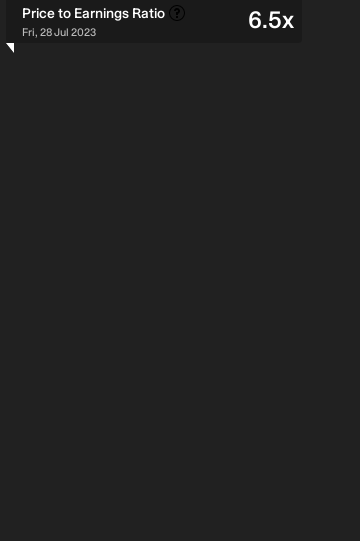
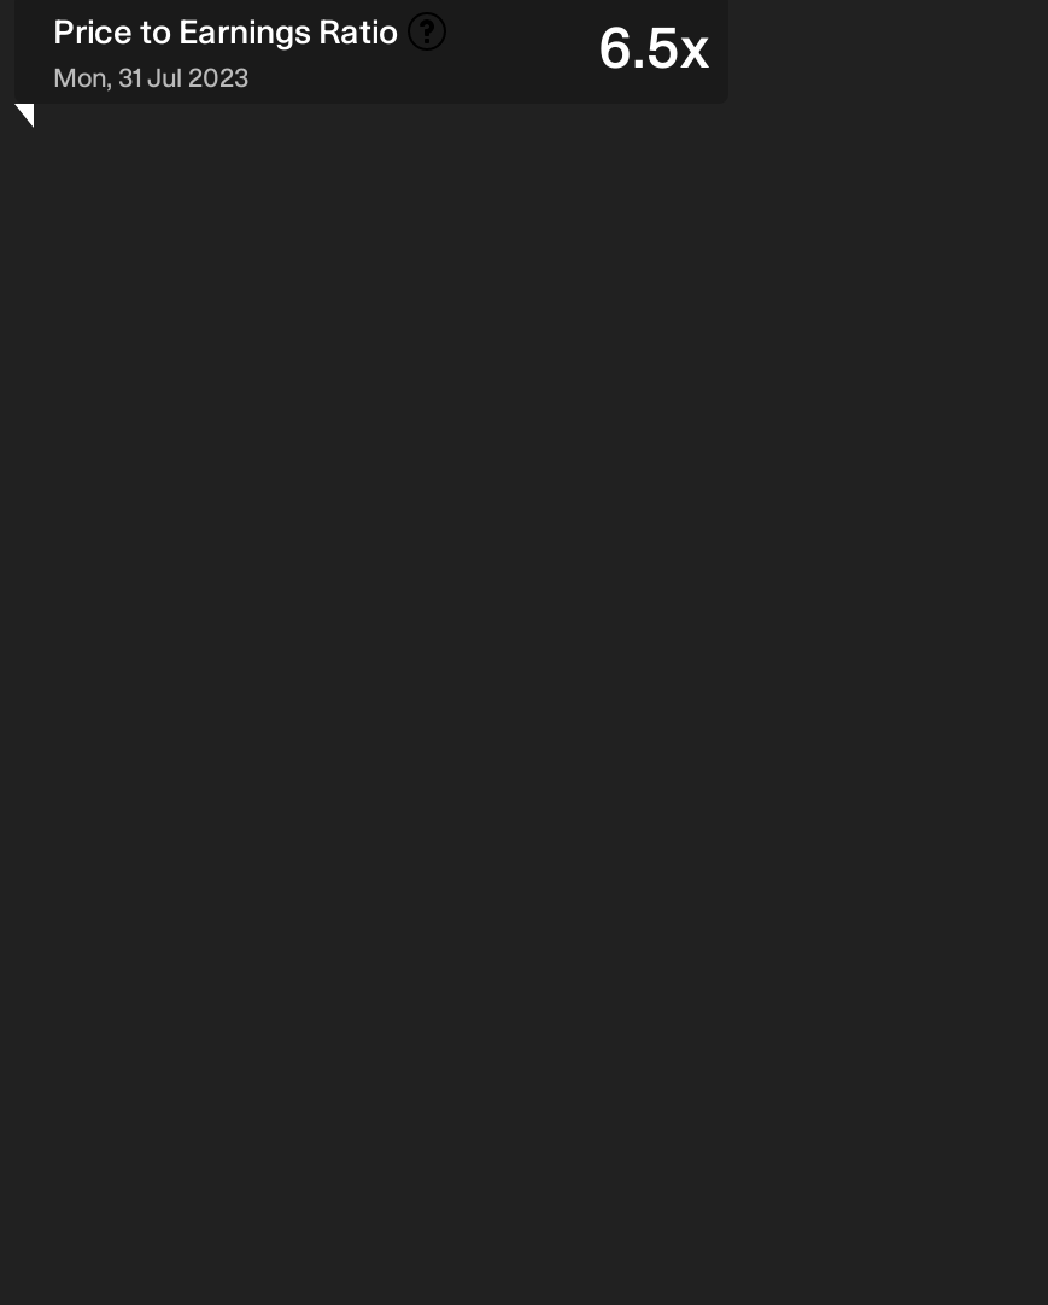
[22,26,96,39] Fri, 28 Jul 2023 -> [53,63,248,94] Mon, 31 Jul 2023

